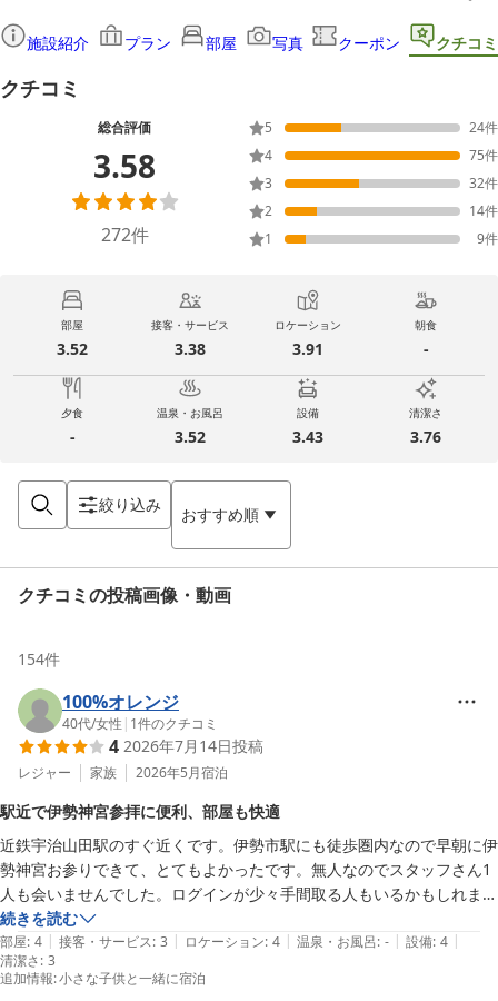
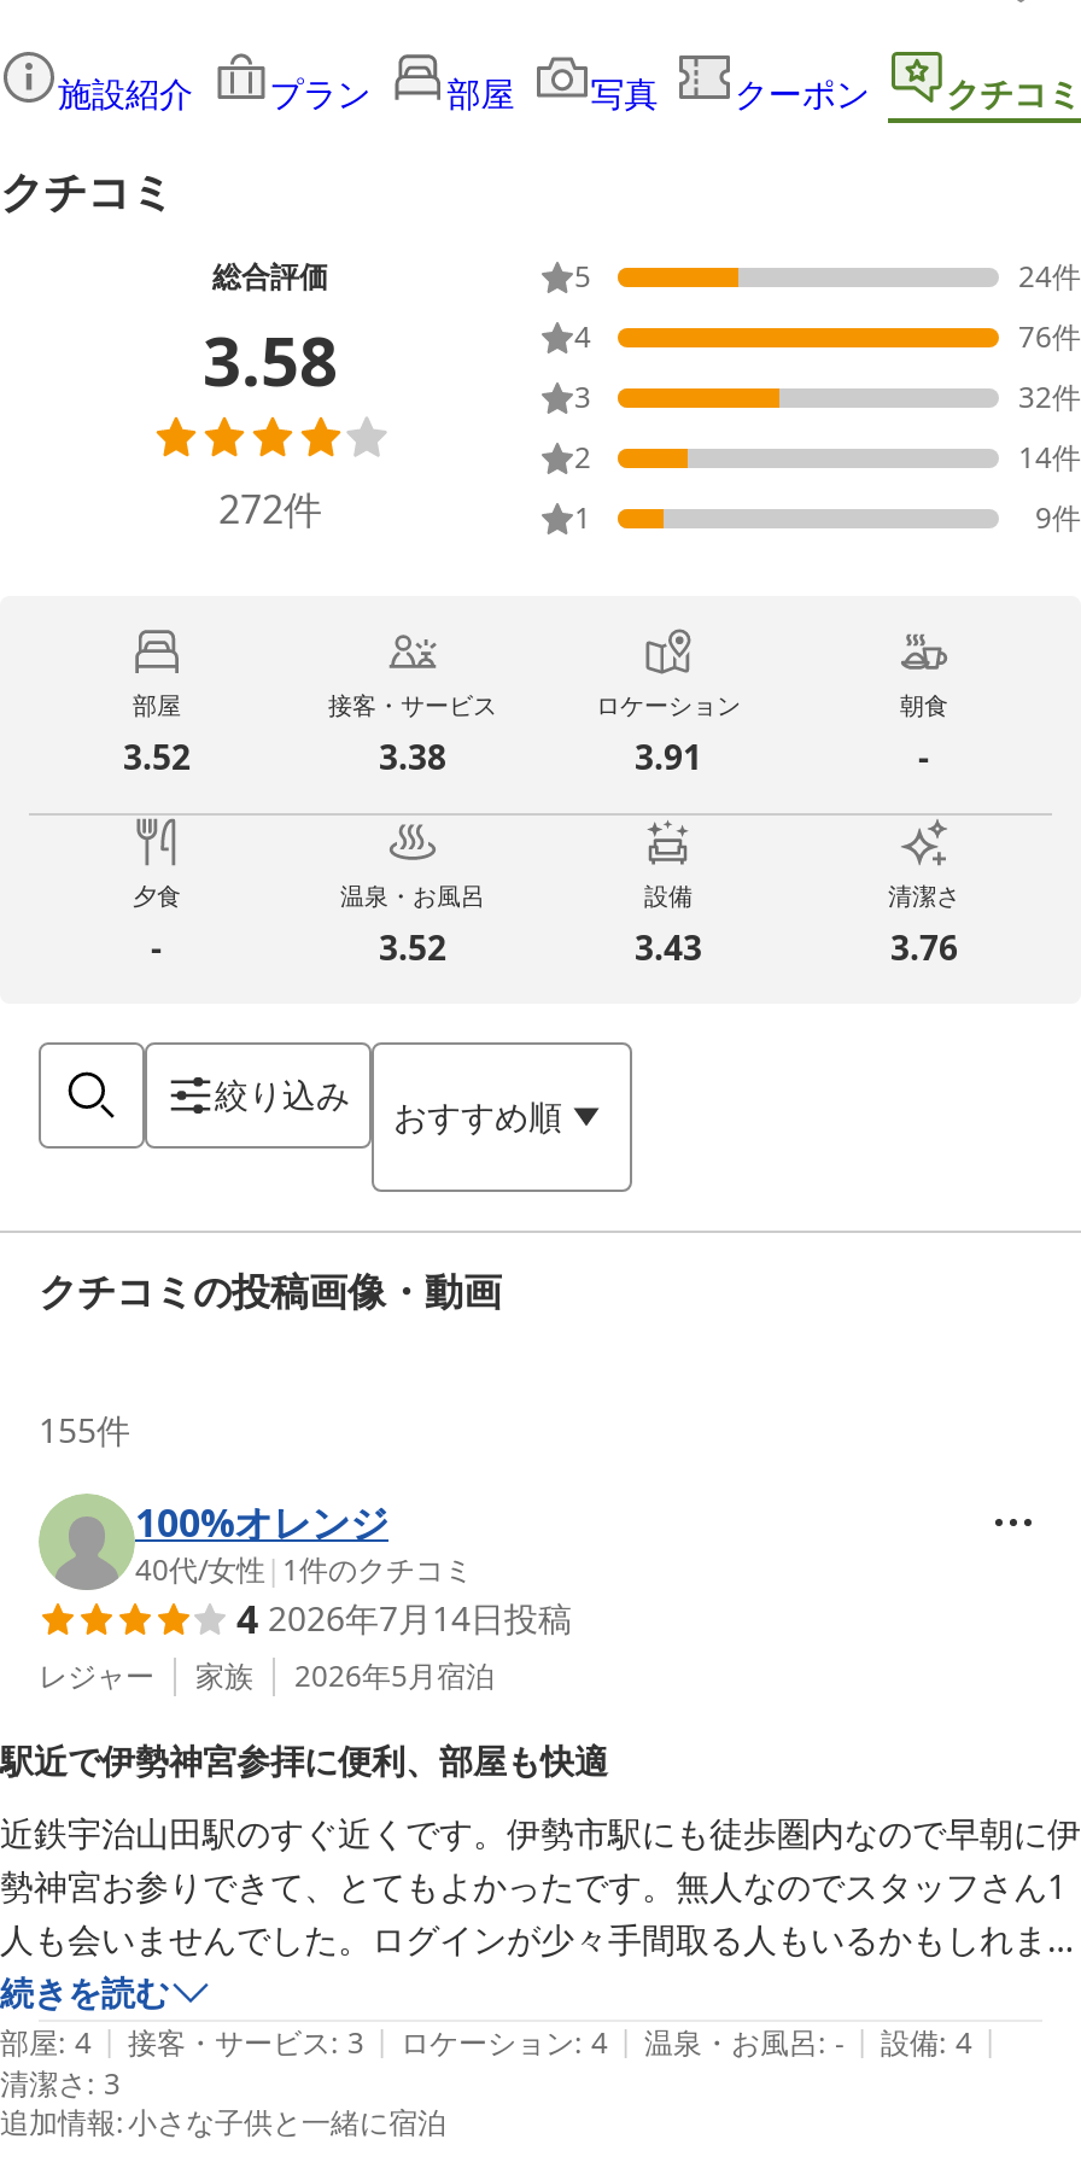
[469,146,498,165] 75件 -> [1018,317,1081,358] 76件
[18,648,60,670] 154件 -> [39,1407,130,1453] 155件

